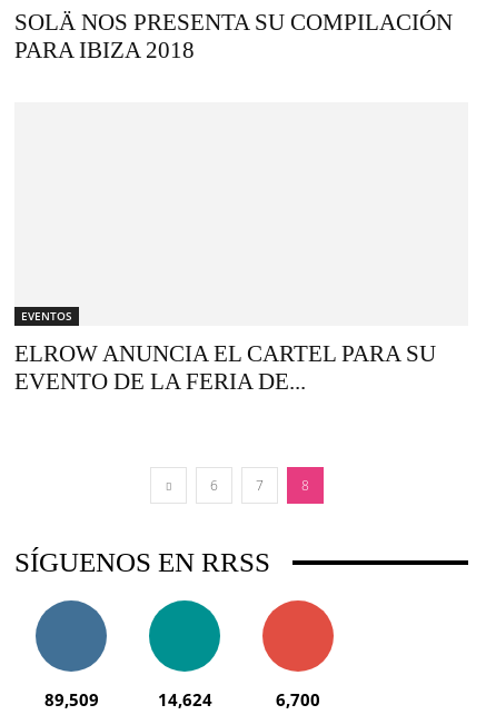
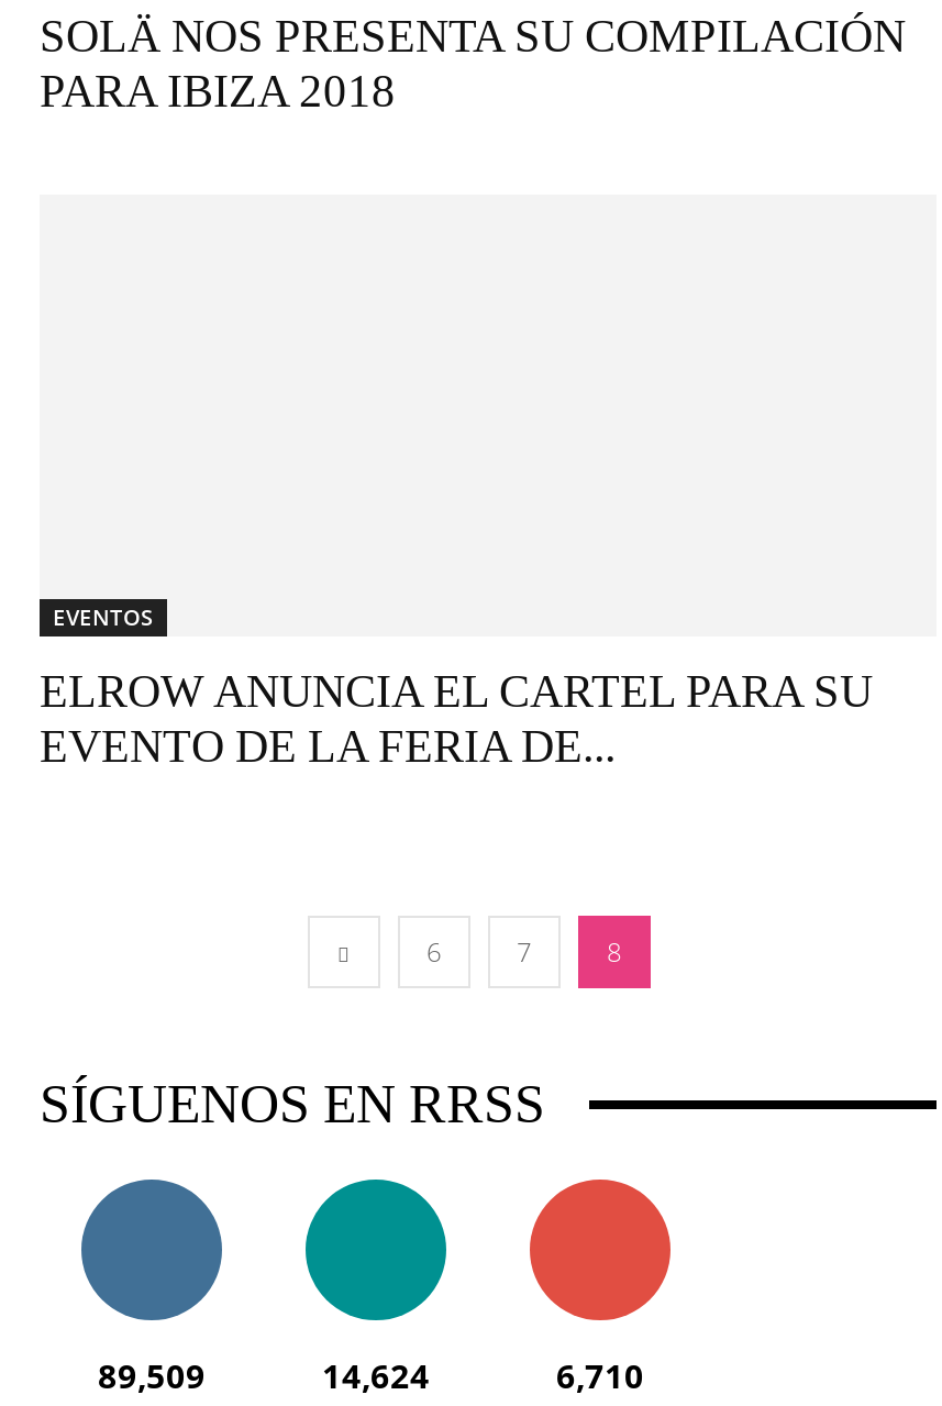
[276,689,320,711] 6,700 -> [556,1354,644,1398] 6,710

